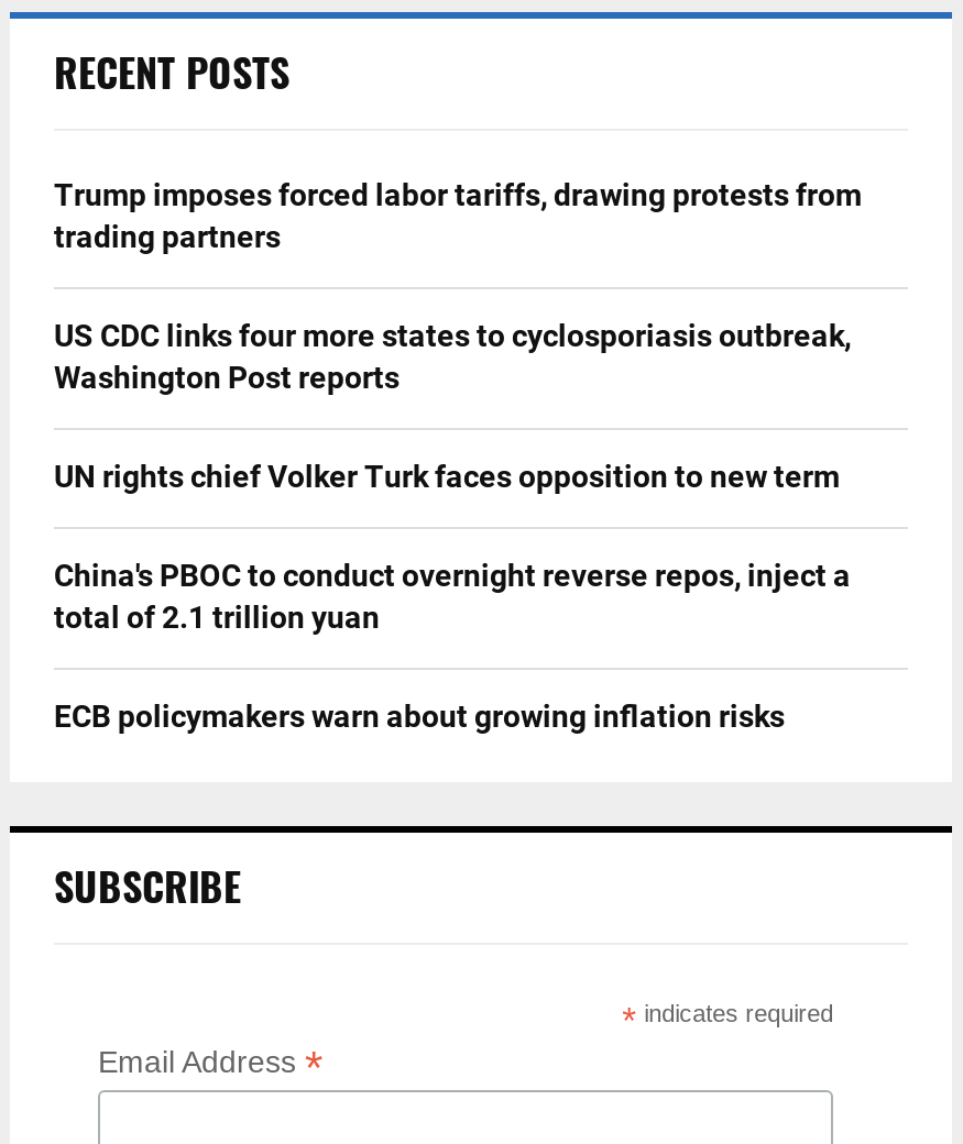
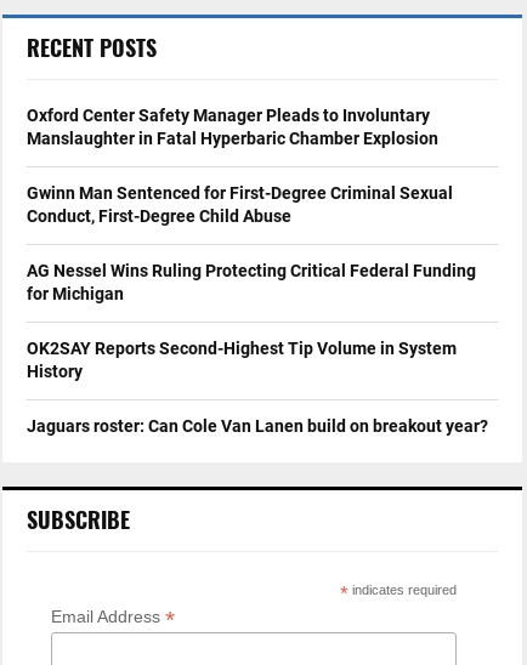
[54,177,862,254] Trump imposes forced labor tariffs, drawing protests from | trading partners -> [27,105,438,148] Oxford Center Safety Manager Pleads to Involuntary | Manslaughter in Fatal Hyperbaric Chamber Explosion
[54,318,851,395] US CDC links four more states to cyclosporiasis outbreak, | Washington Post reports -> [27,183,453,226] Gwinn Man Sentenced for First-Degree Criminal Sexual | Conduct, First-Degree Child Abuse
[54,458,840,494] UN rights chief Volker Turk faces opposition to new term -> [27,261,476,303] AG Nessel Wins Ruling Protecting Critical Federal Funding | for Michigan
[54,557,851,634] China's PBOC to conduct overnight reverse repos, inject a | total of 2.1 trillion yuan -> [27,338,457,381] OK2SAY Reports Second-Highest Tip Volume in System | History
[54,698,785,733] ECB policymakers warn about growing inflation risks -> [27,416,488,436] Jaguars roster: Can Cole Van Lanen build on breakout year?

